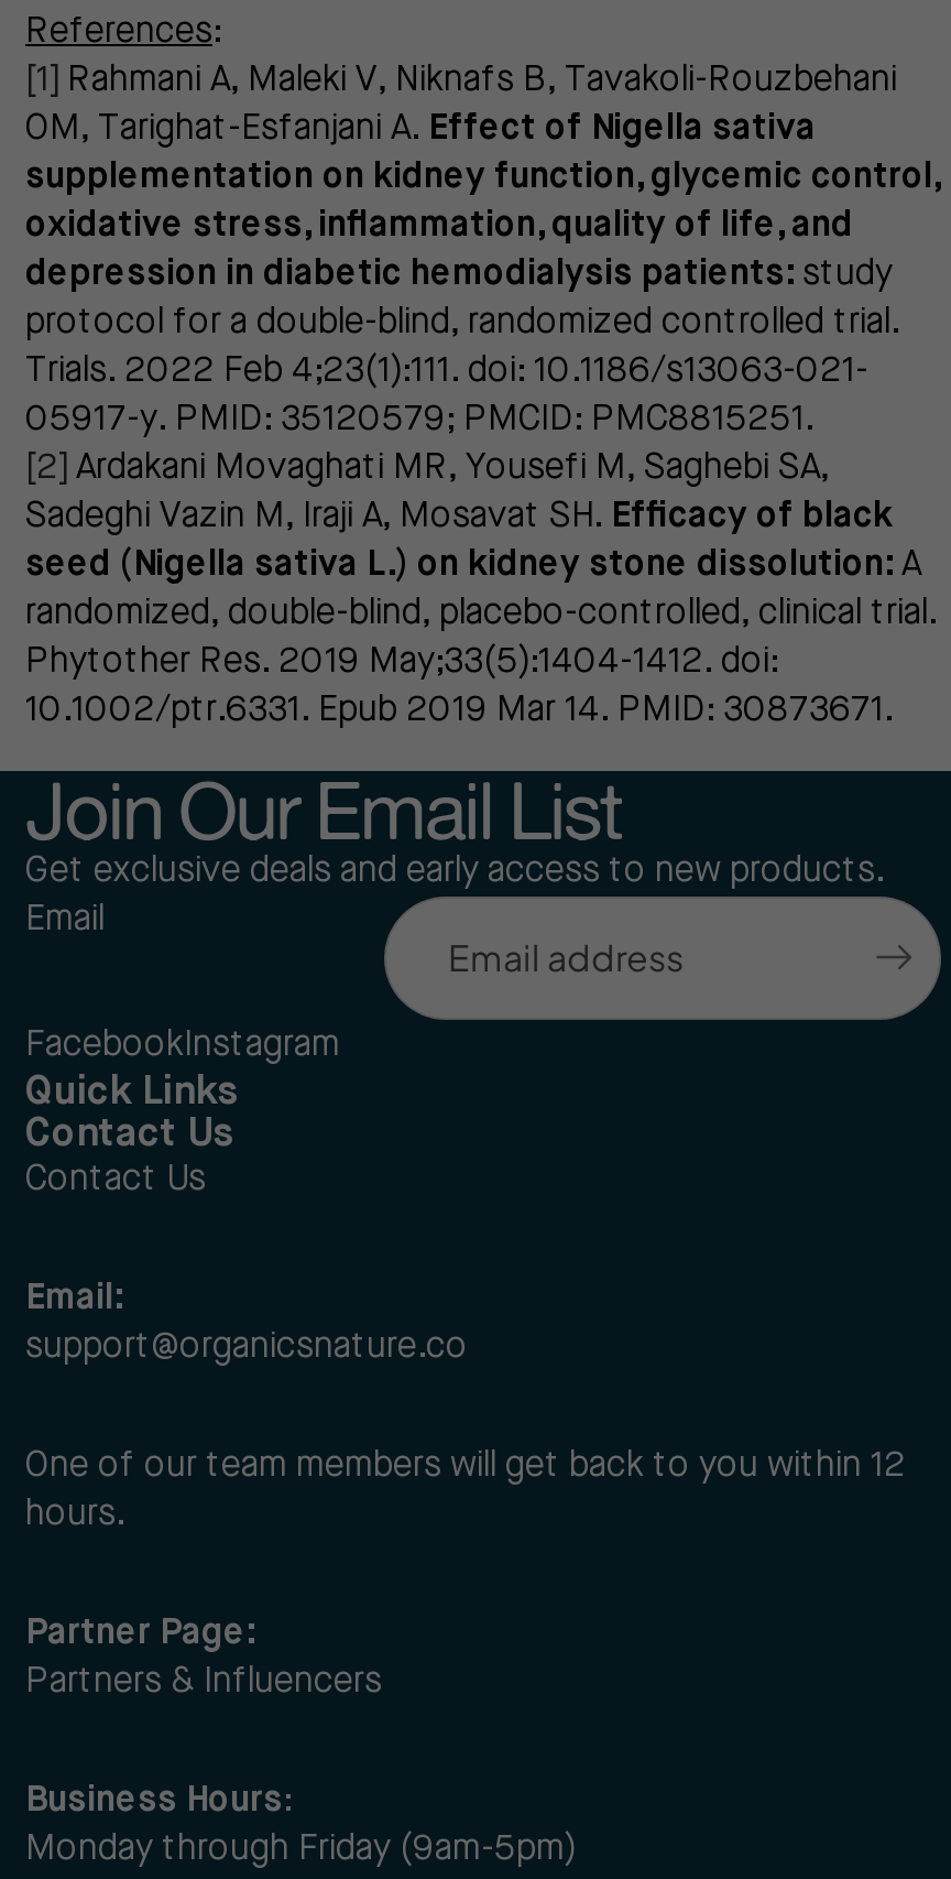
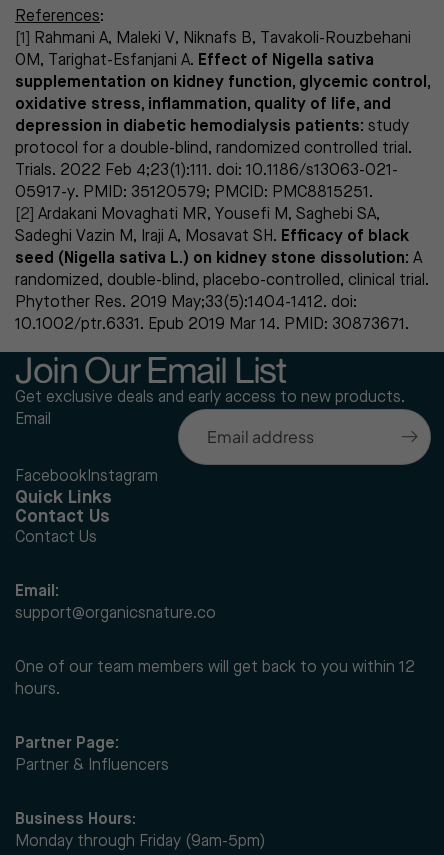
[25,1665,382,1700] Partners & Influencers -> [15,758,169,774] Partner & Influencers

